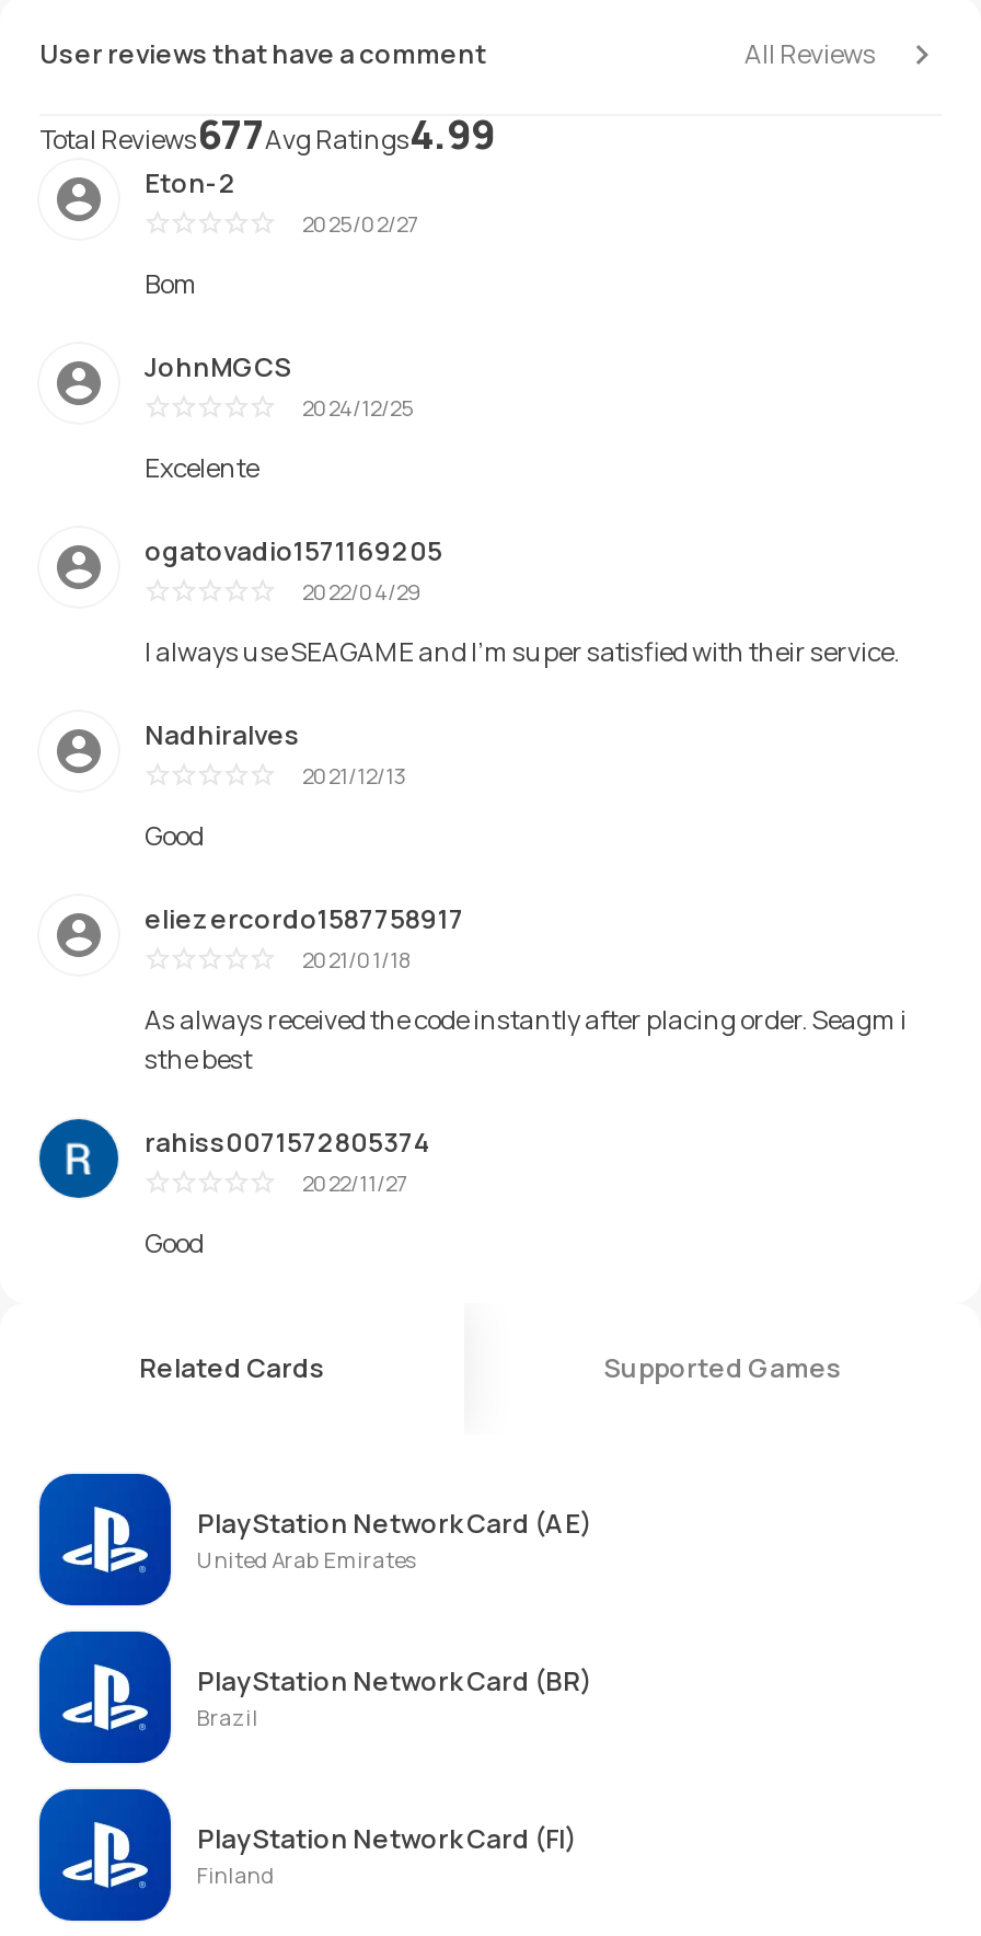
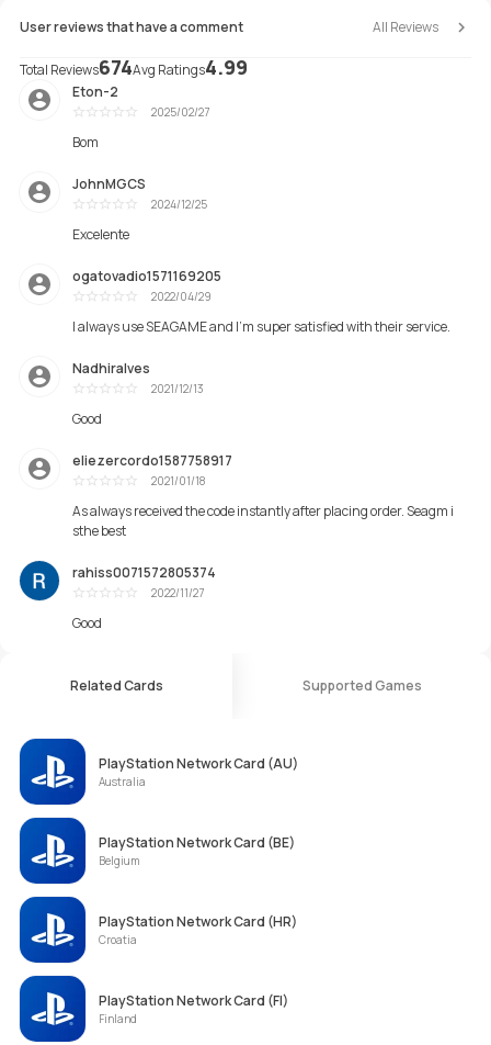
[39,107,495,160] Total Reviews677Avg Ratings4.99 -> [20,54,248,80] Total Reviews674Avg Ratings4.99
[197,1503,591,1731] PlayStation Network Card (AE) | United Arab Emirates | PlayStation Network Card (BR) | Brazil -> [99,754,298,947] PlayStation Network Card (AU) | Australia | PlayStation Network Card (BE) | Belgium | PlayStation Network Card (HR) | Croatia

